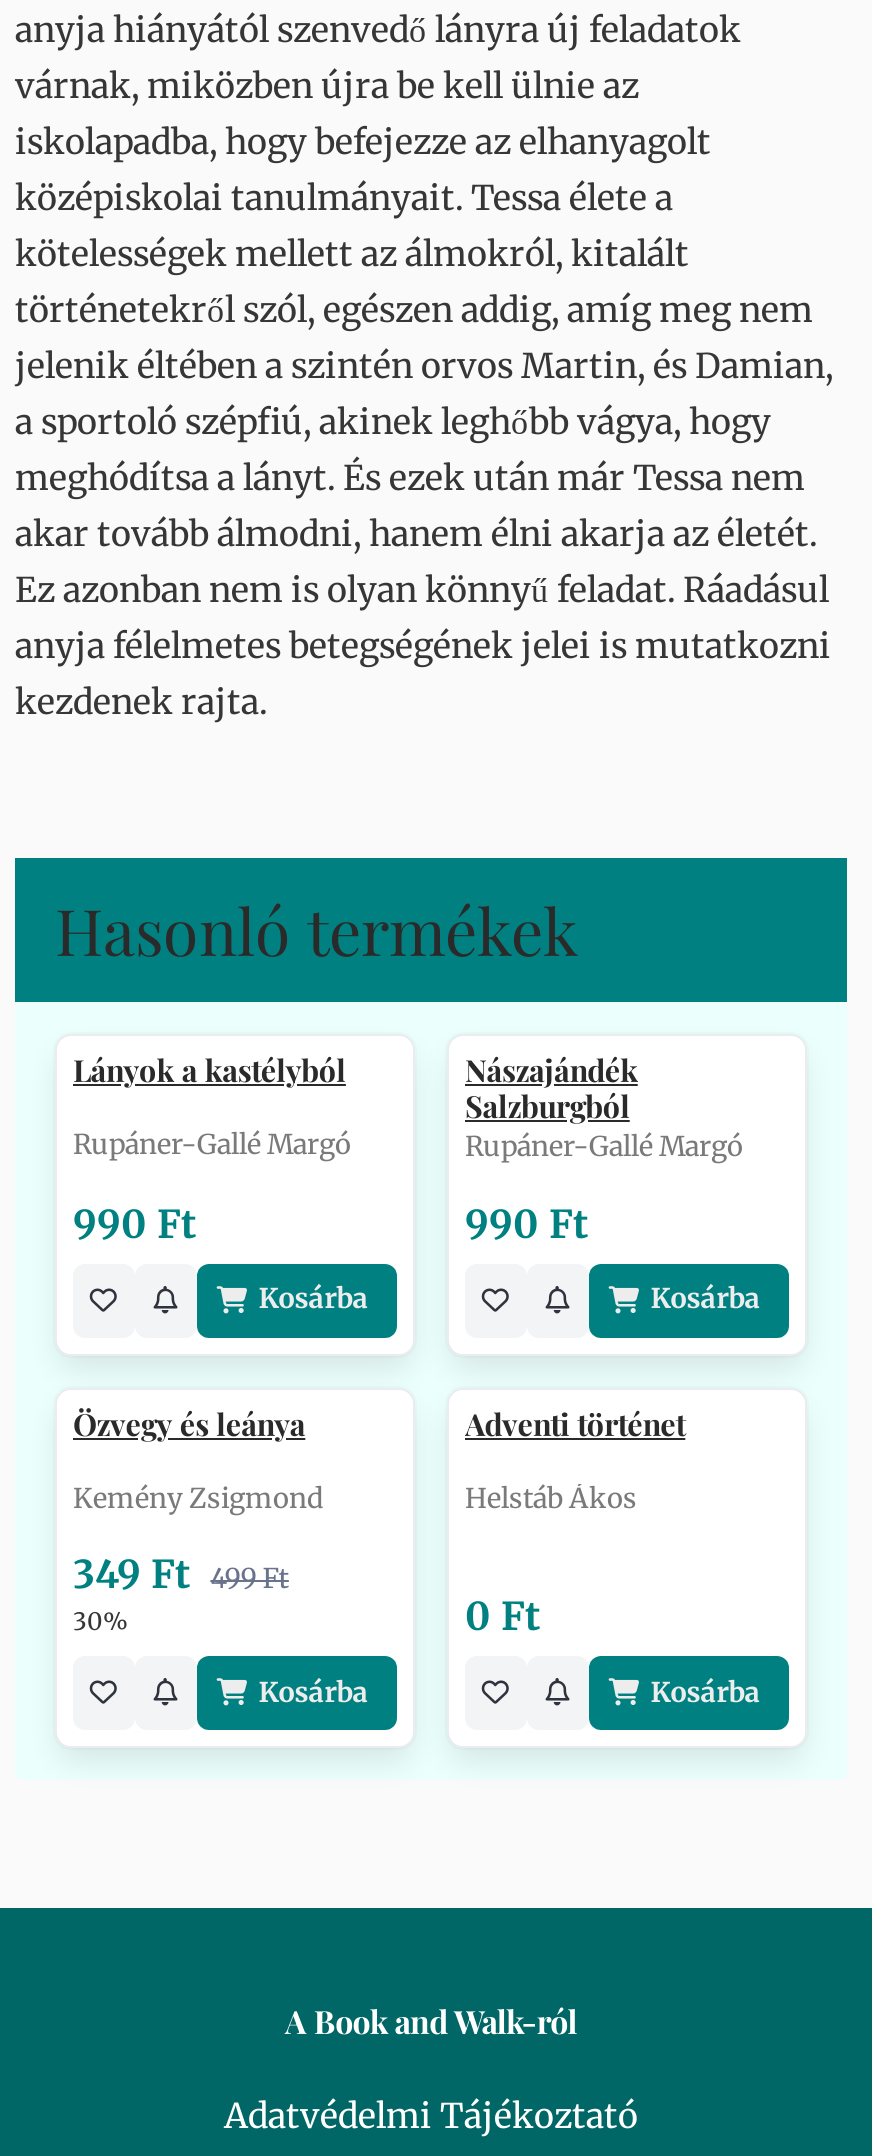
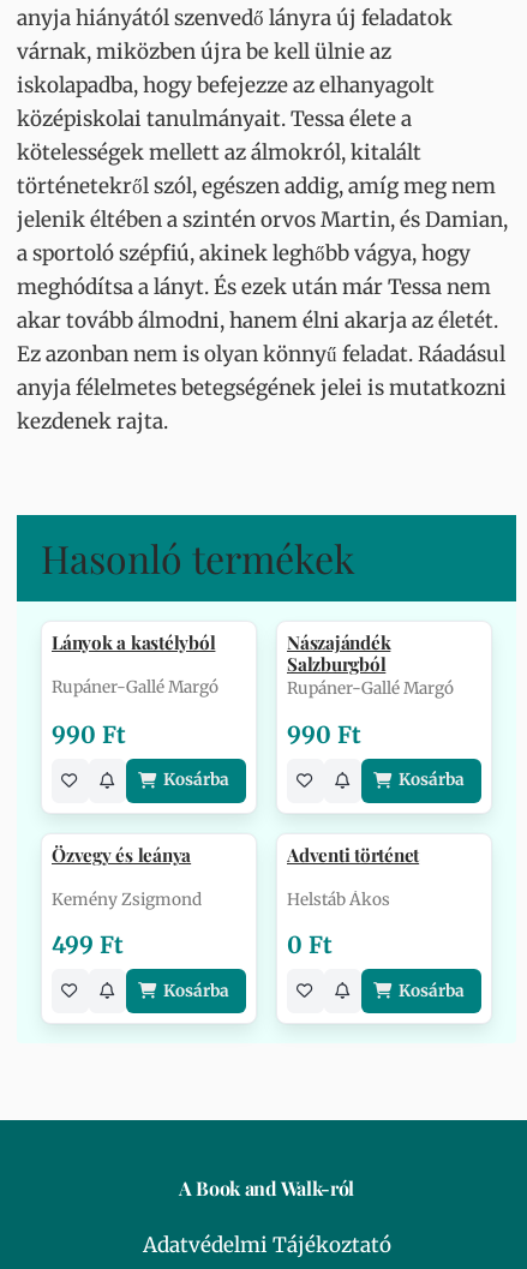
[73,1551,289,1637] 349 Ft 499 Ft | 30% -> [52,931,124,960] 499 Ft

